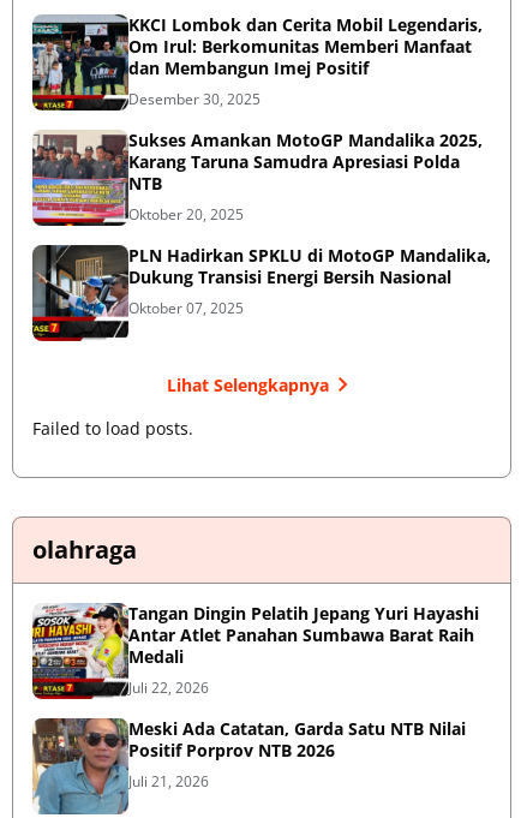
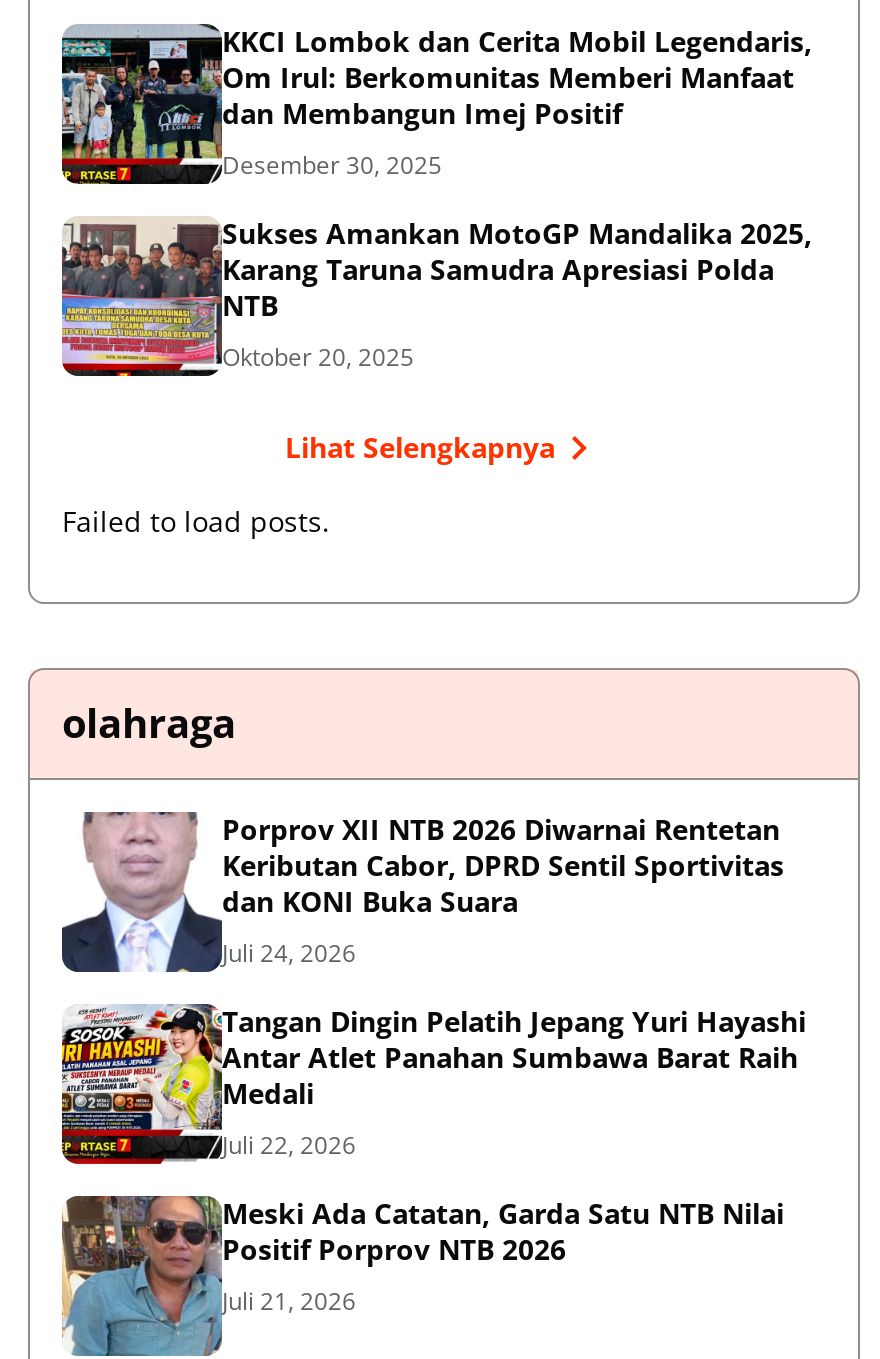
[31,244,491,342] [image] | PLN Hadirkan SPKLU di MotoGP Mandalika, | Dukung Transisi Energi Bersih Nasional | Oktober 07, 2025 -> none
moved [32,374,328,566] -> [62,429,555,750]: Lihat Selengkapnya | Failed to load posts. | olahraga
none -> [62,810,784,973] [image] | Porprov XII NTB 2026 Diwarnai Rentetan | Keributan Cabor, DPRD Sentil Sportivitas | dan KONI Buka Suara | Juli 24, 2026

